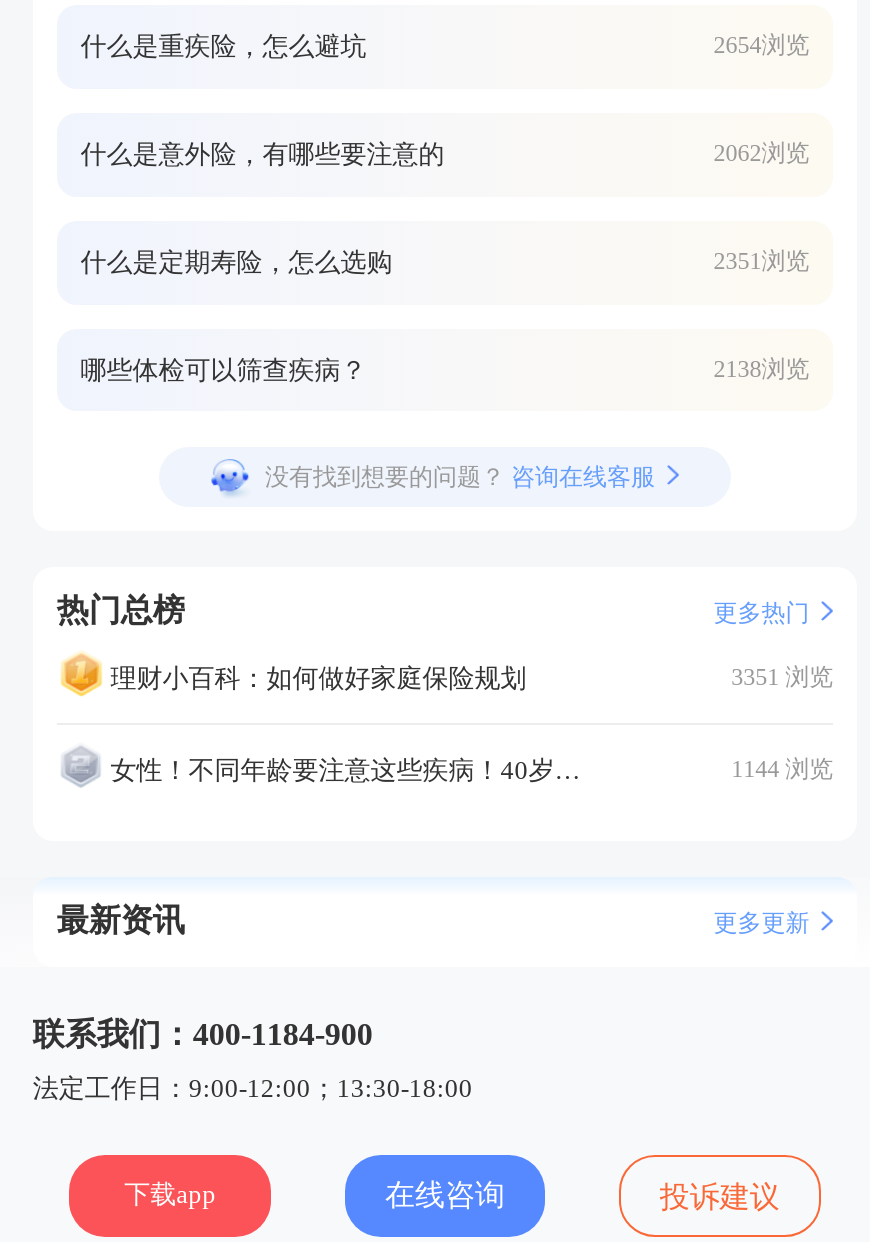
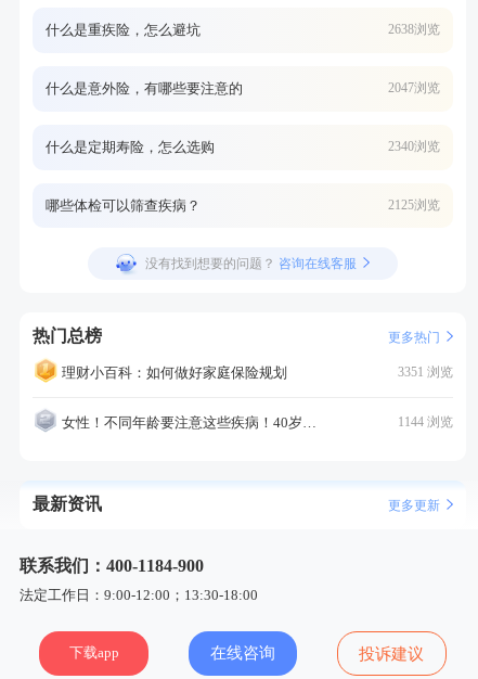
[713,32,809,60] 2654浏览 -> [388,22,440,37] 2638浏览
[713,139,809,167] 2062浏览 -> [388,80,440,96] 2047浏览
[713,247,809,275] 2351浏览 -> [388,139,440,154] 2340浏览
[713,354,809,382] 2138浏览 -> [388,197,440,212] 2125浏览

